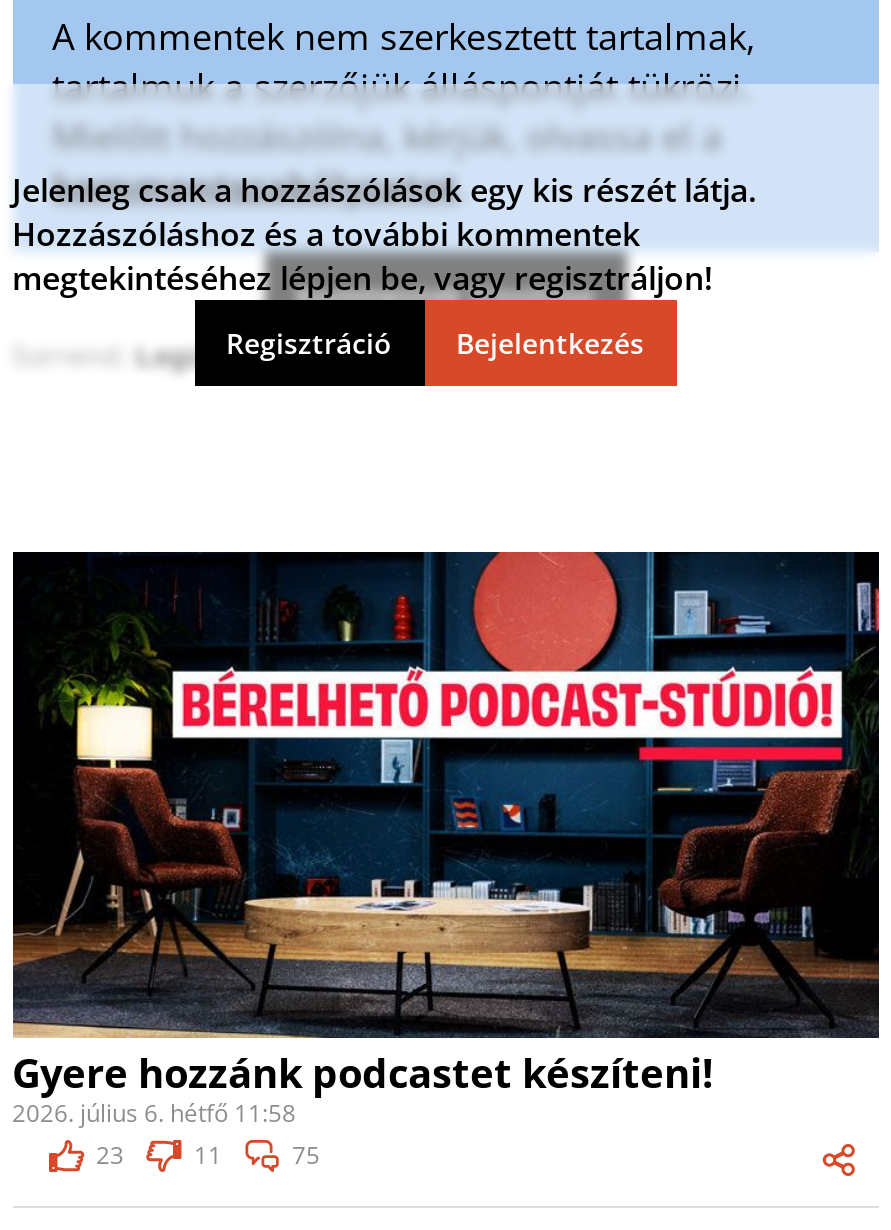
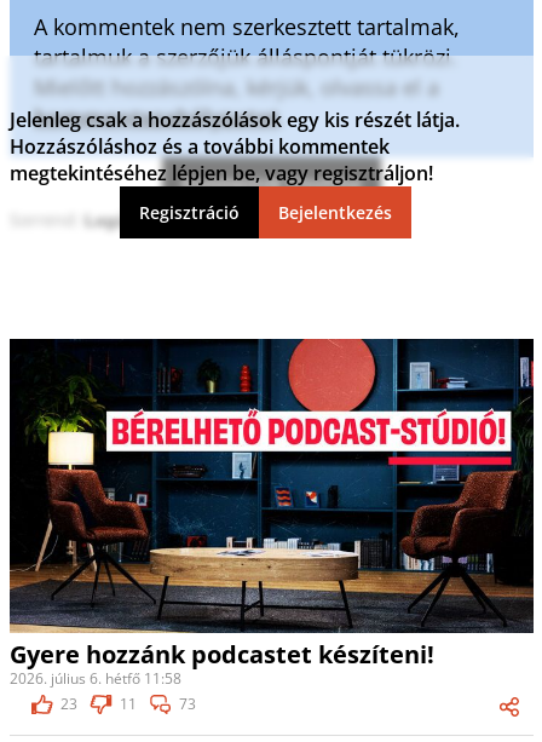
[292,1139,320,1173] 75 -> [178,694,195,715] 73

